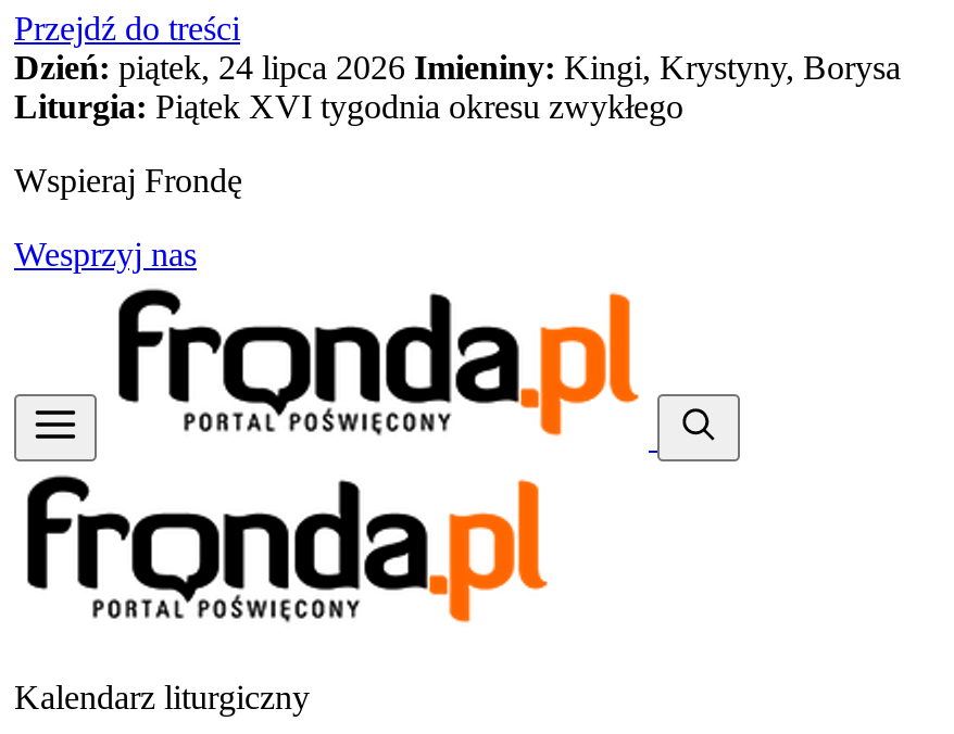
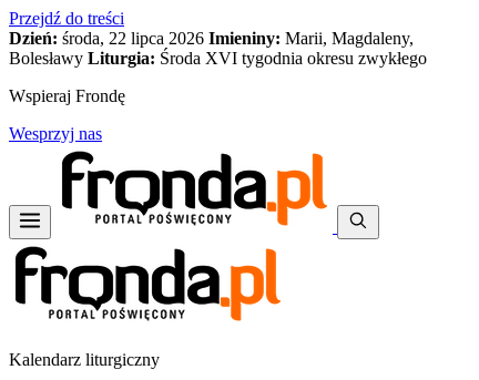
[14,49,901,125] Dzień: piątek, 24 lipca 2026 Imieniny: Kingi, Krystyny, Borysa | Liturgia: Piątek XVI tygodnia okresu zwykłego -> [9,29,427,68] Dzień: środa, 22 lipca 2026 Imieniny: Marii, Magdaleny, | Bolesławy Liturgia: Środa XVI tygodnia okresu zwykłego

